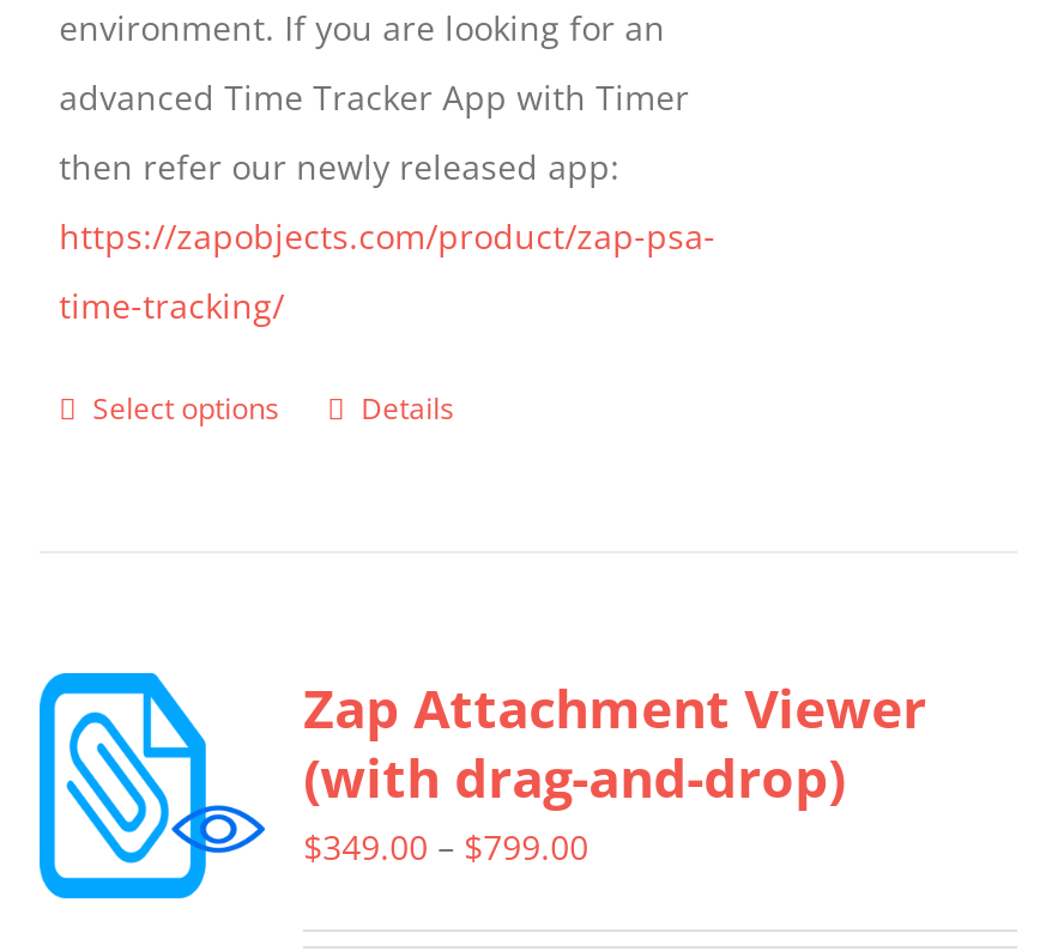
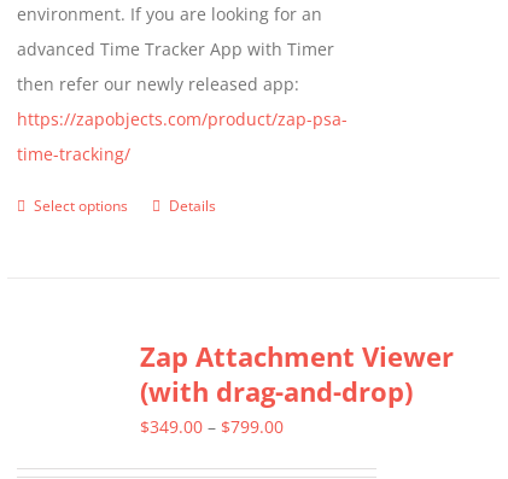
[37,671,267,901] [image] -> none

